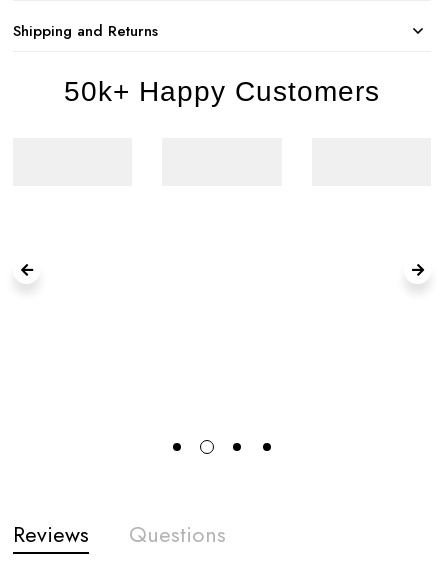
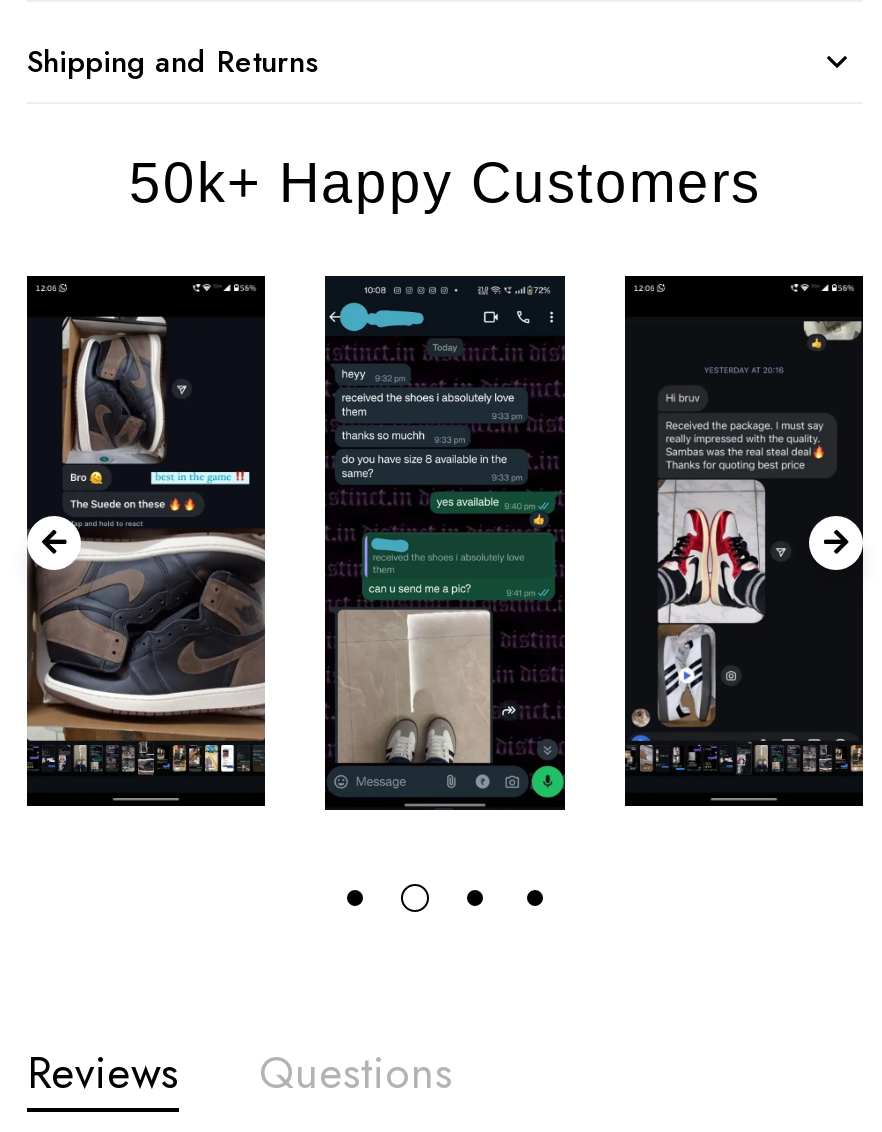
none -> [25,274,267,808] [image]
none -> [323,274,567,812] [image]
none -> [623,274,865,808] [image]

